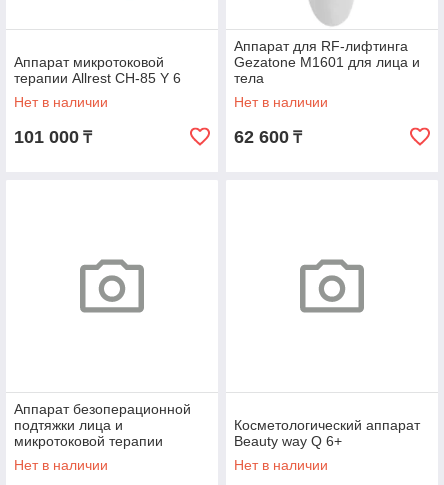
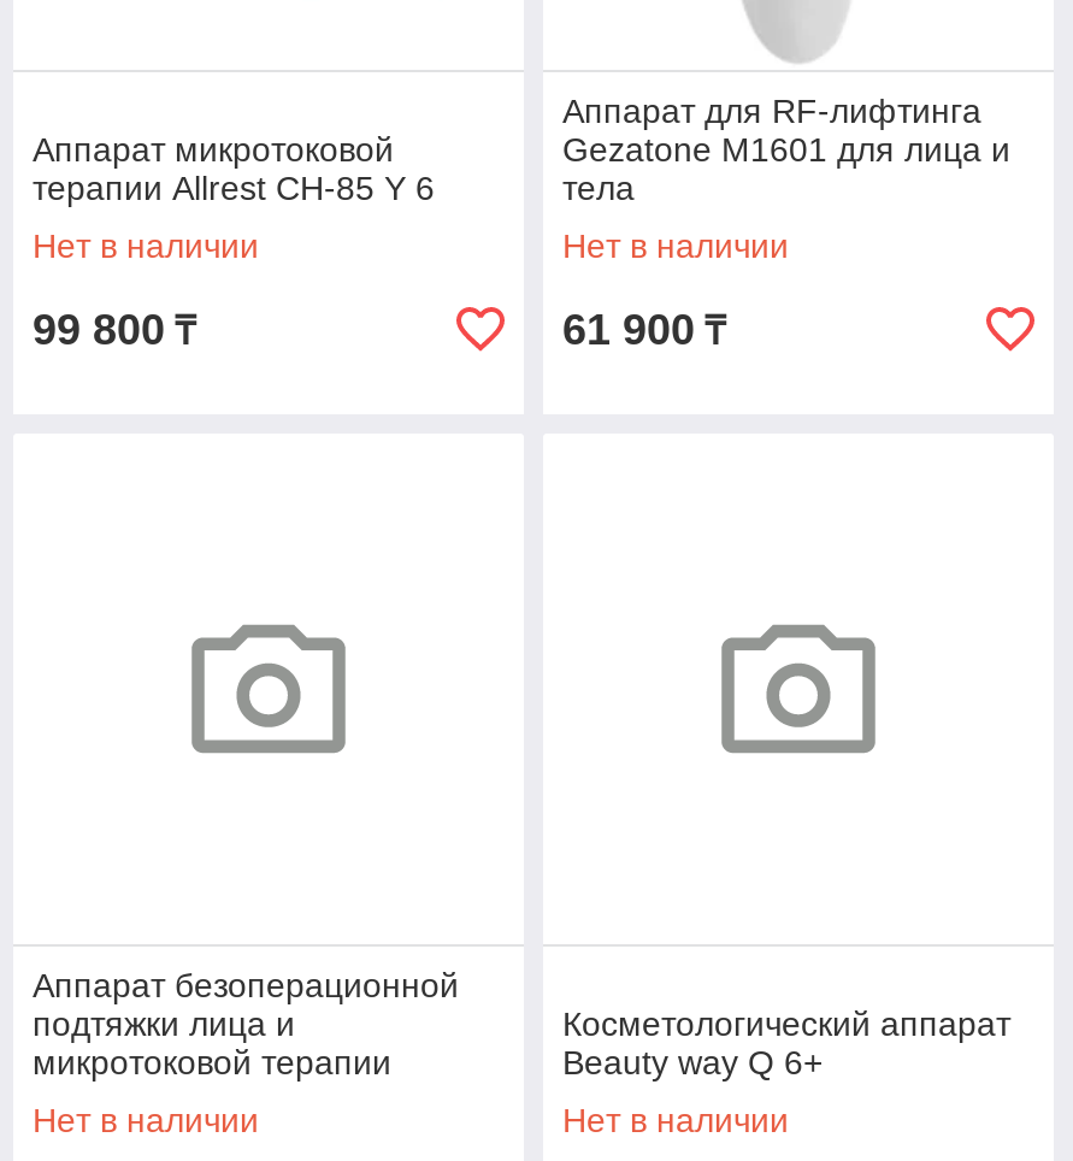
[14,127,92,147] 101 000 ₸ -> [33,306,196,354] 99 800 ₸
[234,127,302,147] 62 600 ₸ -> [562,306,726,354] 61 900 ₸

